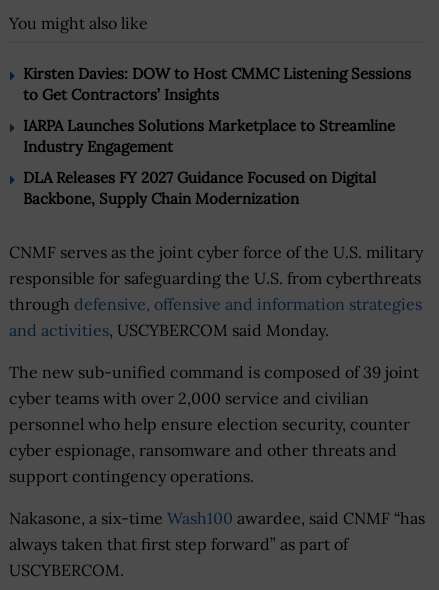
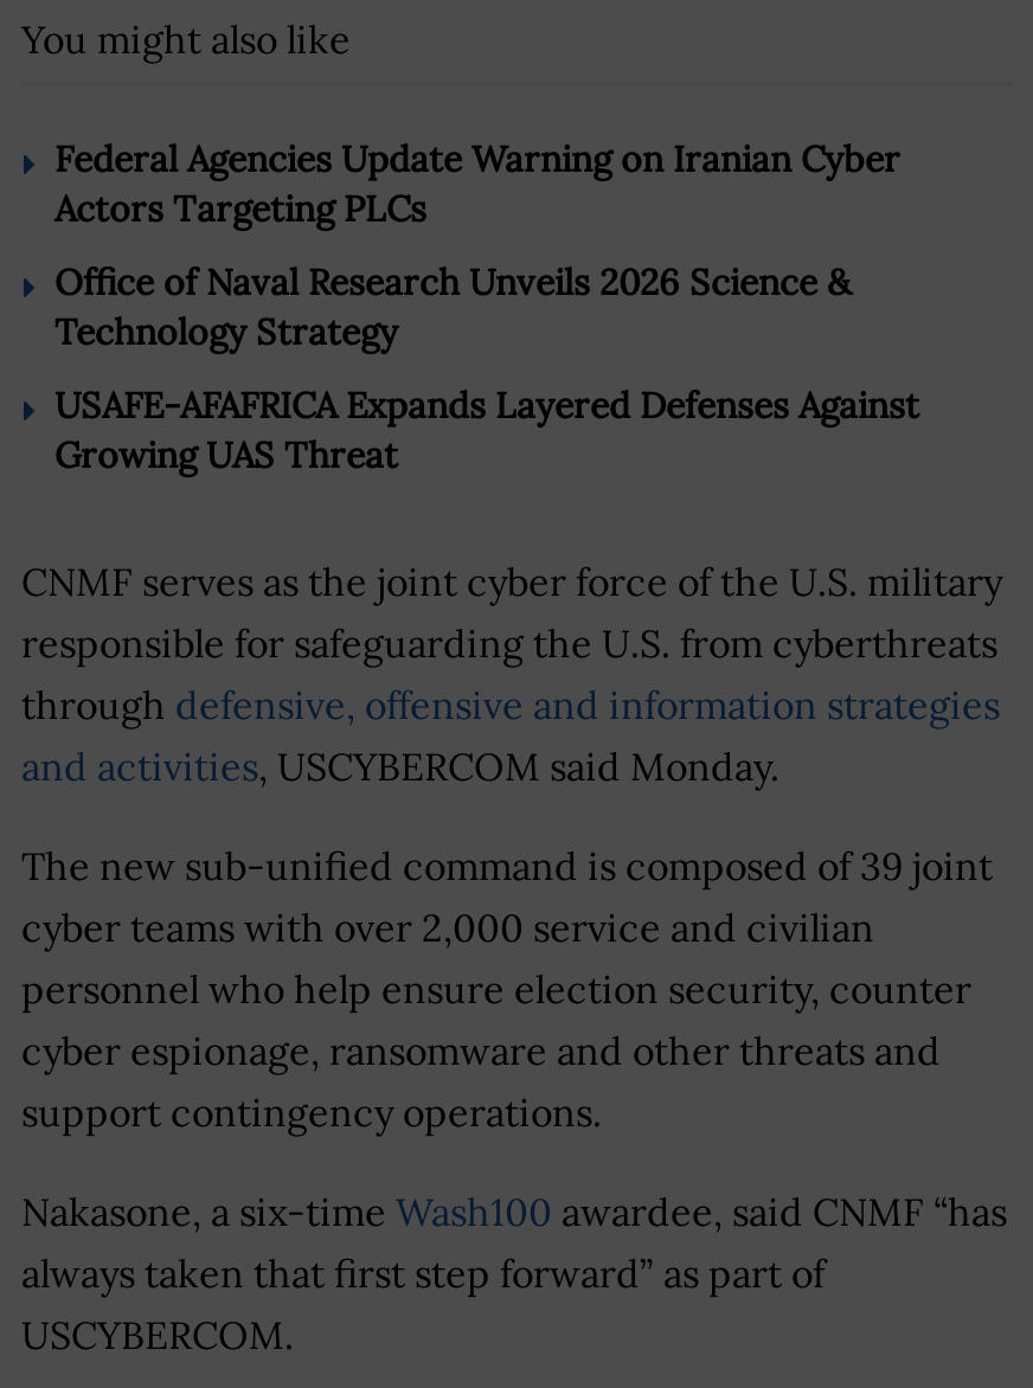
[23,64,411,104] Kirsten Davies: DOW to Host CMMC Listening Sessions | to Get Contractors’ Insights -> [54,135,900,230] Federal Agencies Update Warning on Iranian Cyber | Actors Targeting PLCs
[23,116,395,156] IARPA Launches Solutions Marketplace to Streamline | Industry Engagement -> [54,259,851,353] Office of Naval Research Unveils 2026 Science & | Technology Strategy
[23,168,376,208] DLA Releases FY 2027 Guidance Focused on Digital | Backbone, Supply Chain Modernization -> [54,382,919,477] USAFE-AFAFRICA Expands Layered Defenses Against | Growing UAS Threat

